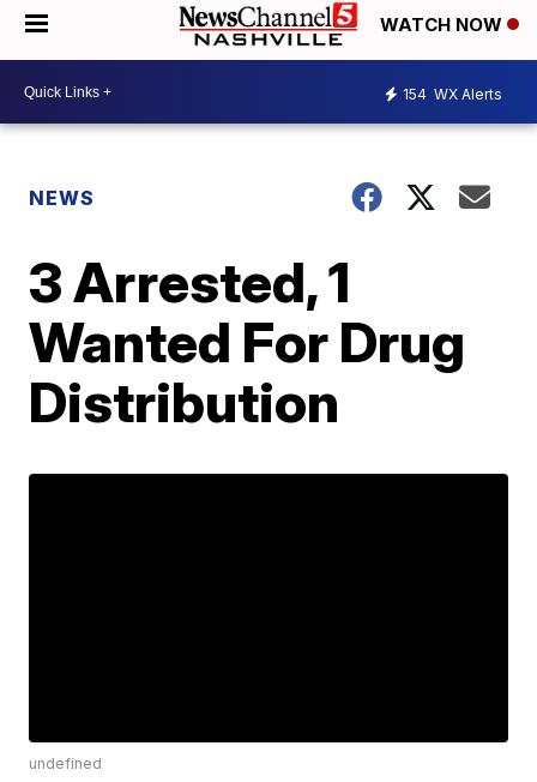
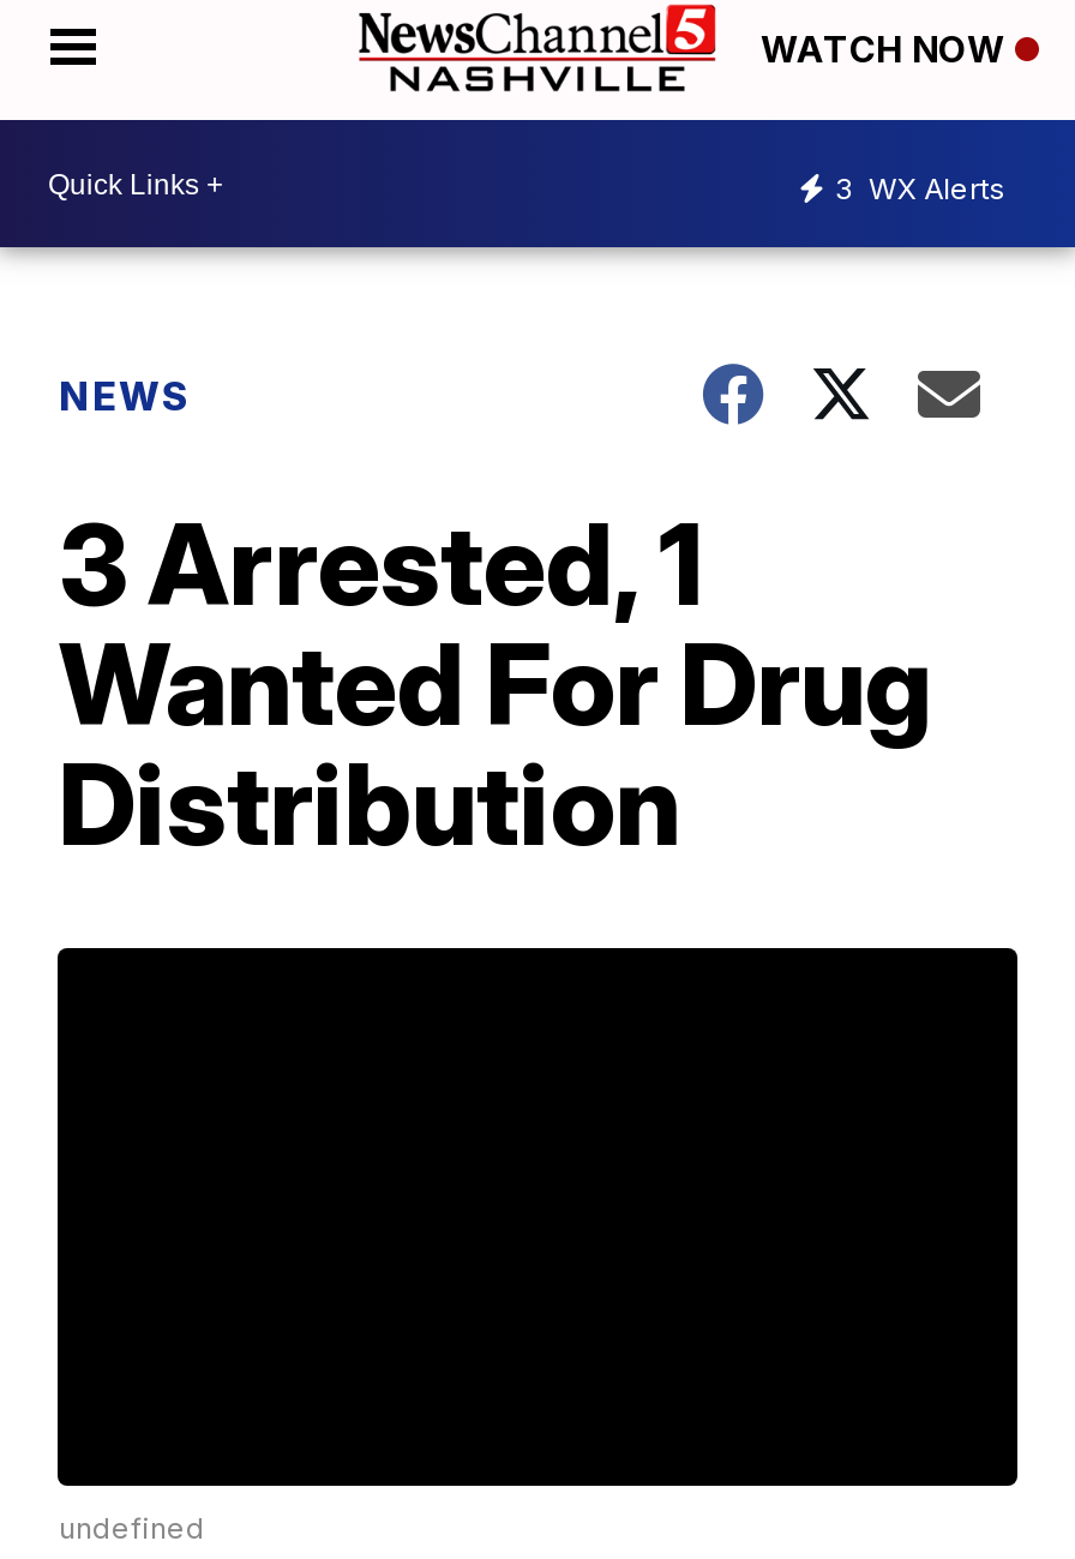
[403,85,502,103] 154 WX Alerts -> [835,169,1005,205] 3 WX Alerts

